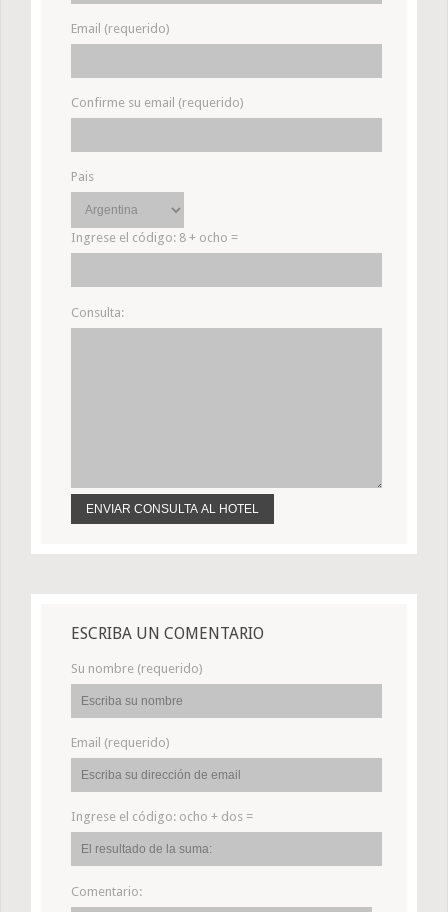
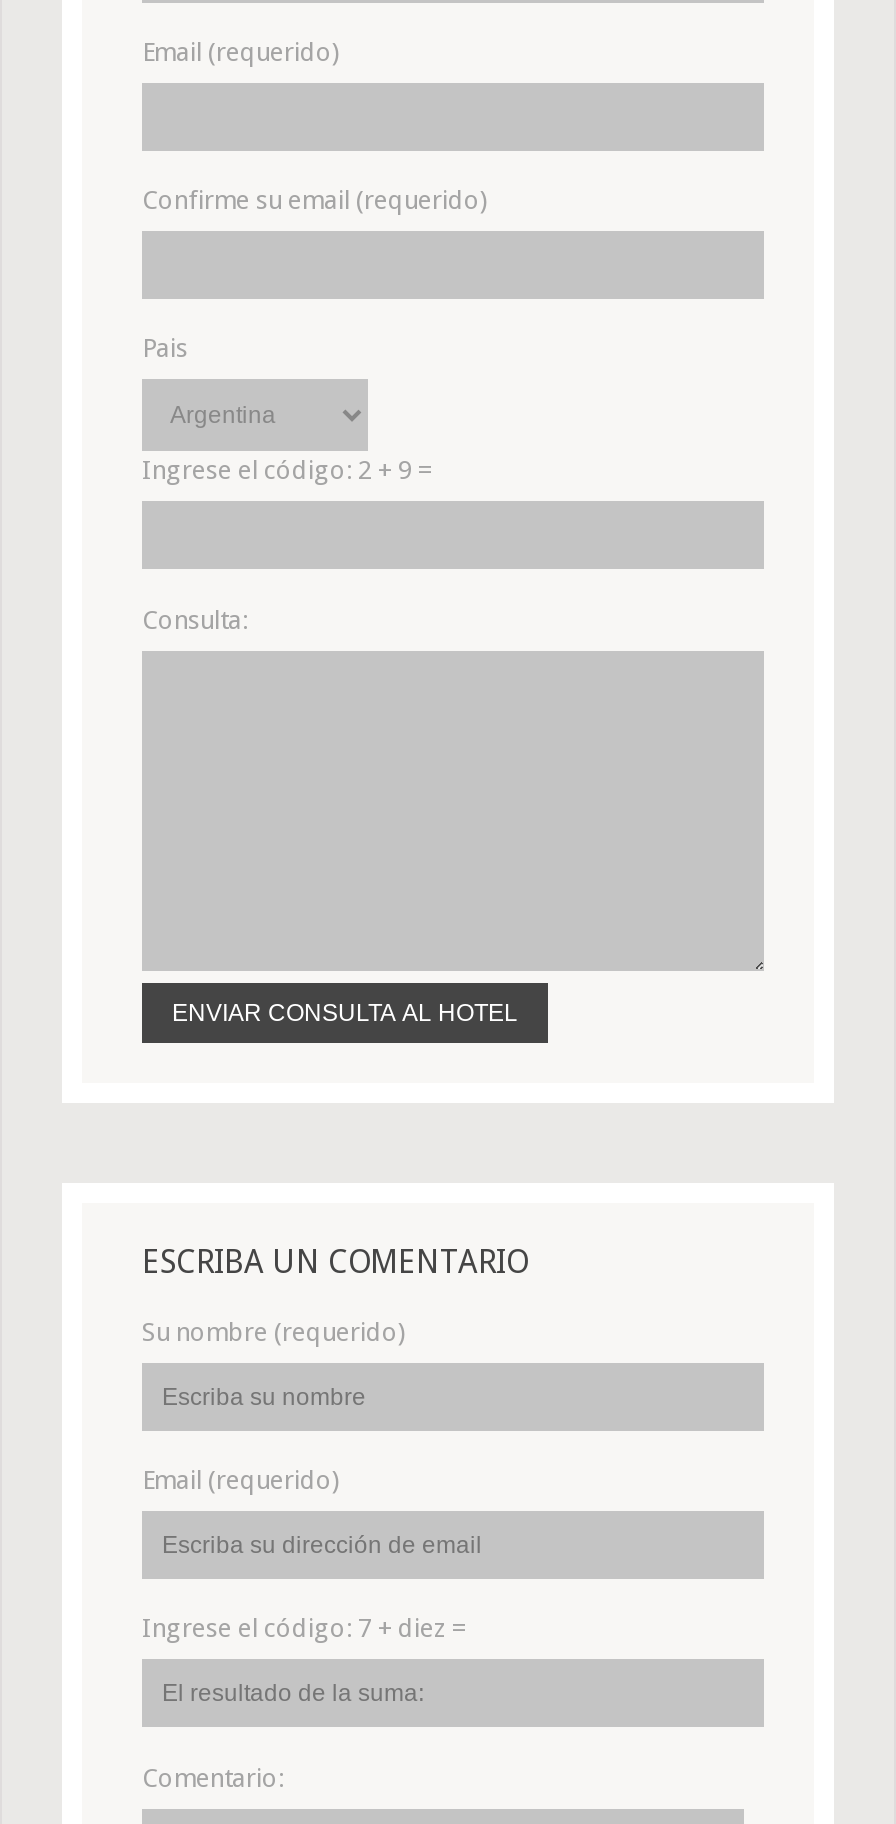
[71,230,238,245] Ingrese el código: 8 + ocho = -> [142,454,432,484] Ingrese el código: 2 + 9 =
[71,809,253,824] Ingrese el código: ocho + dos = -> [142,1612,466,1642] Ingrese el código: 7 + diez =

